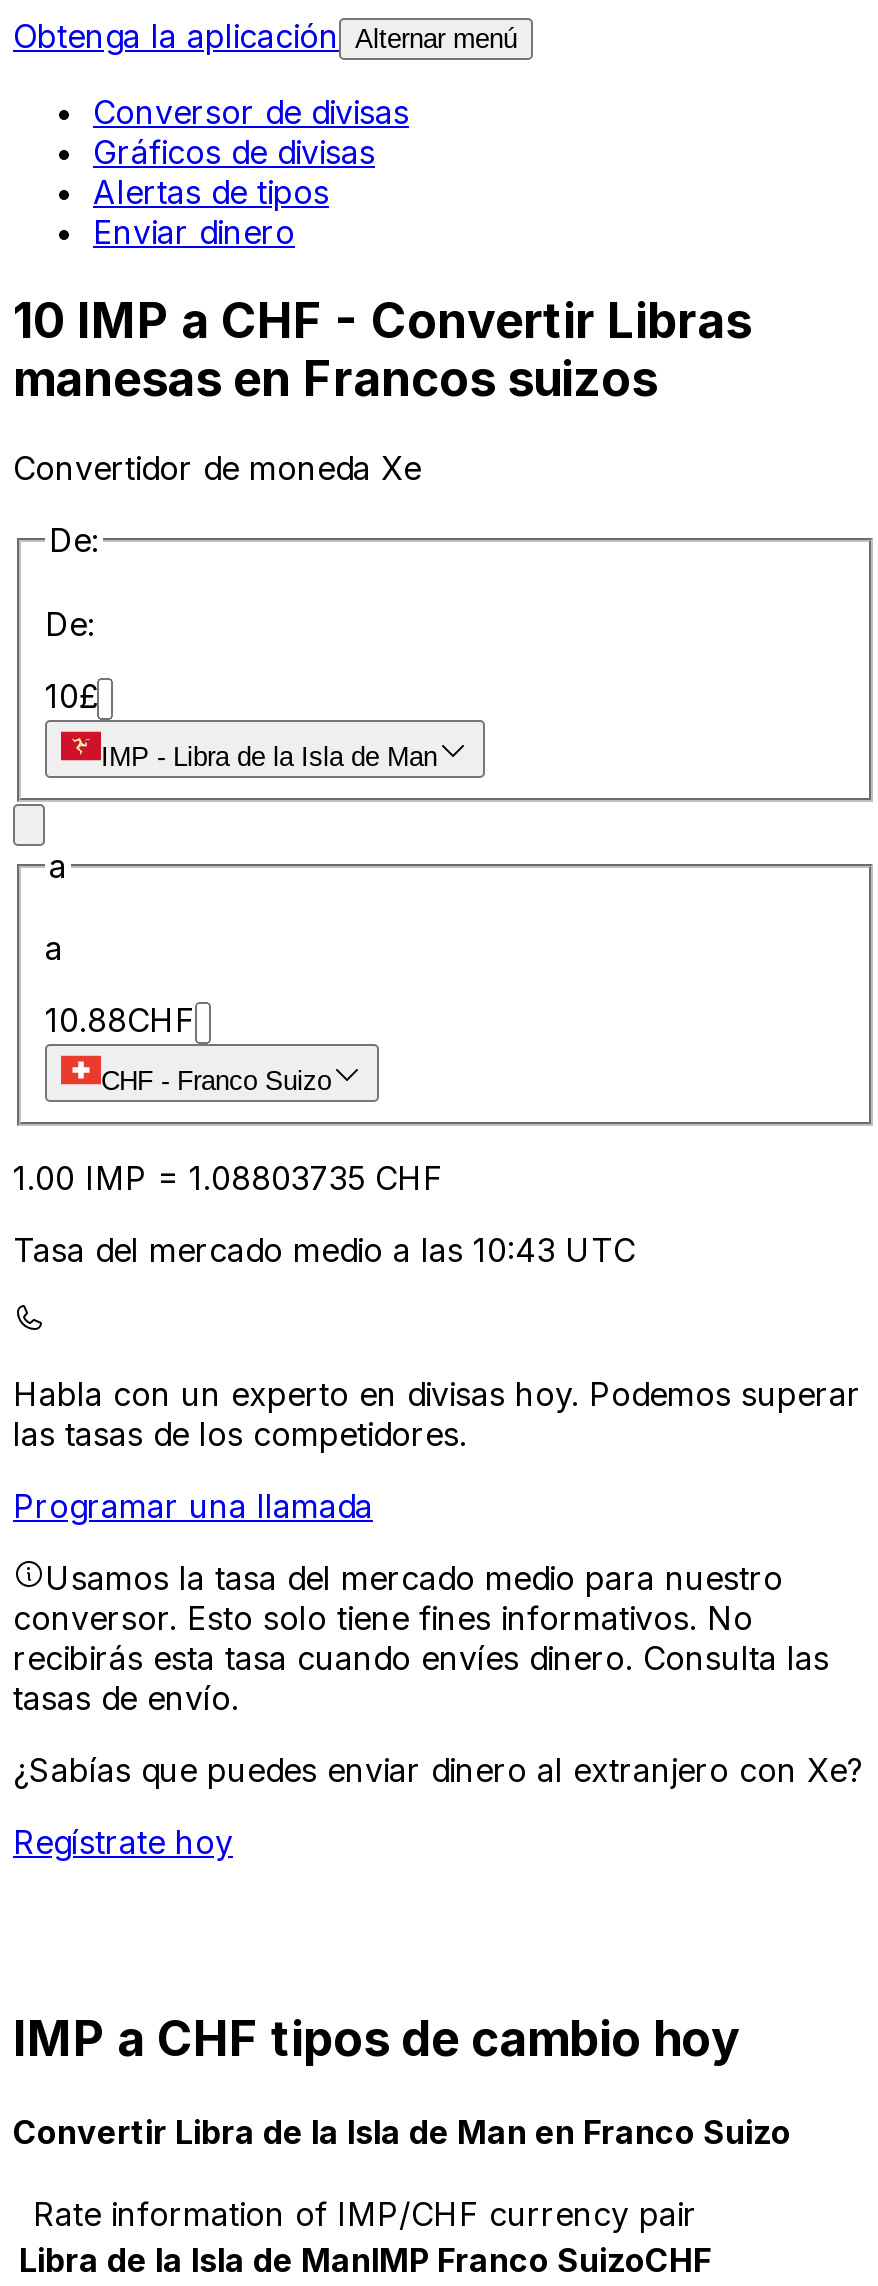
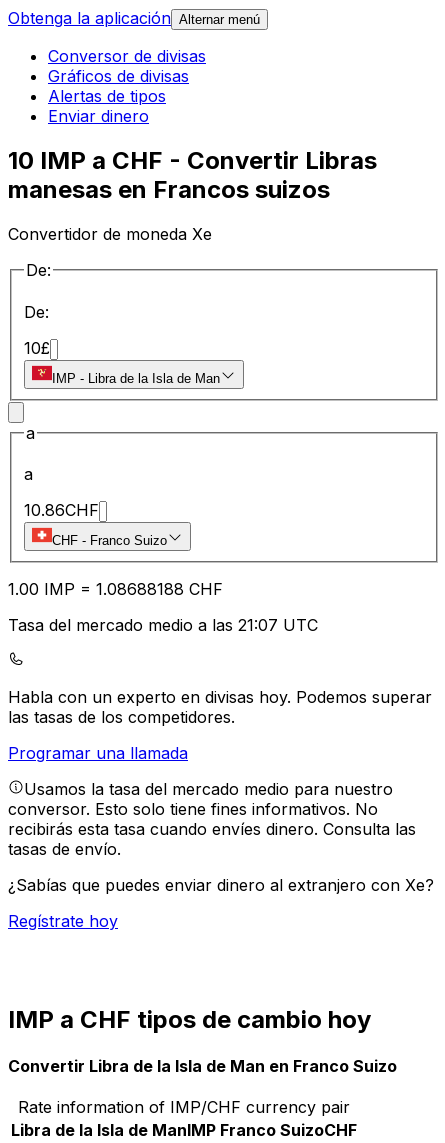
[45,1001,195,1041] 10.88CHF -> [24,500,99,520] 10.86CHF
[13,1159,443,1199] 1.00 IMP = 1.08803735 CHF -> [8,579,223,599] 1.00 IMP = 1.08688188 CHF
[13,1231,635,1271] Tasa del mercado medio a las 10:43 UTC -> [8,615,318,635] Tasa del mercado medio a las 21:07 UTC

